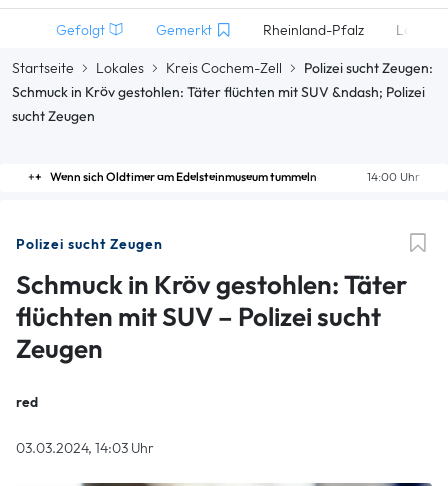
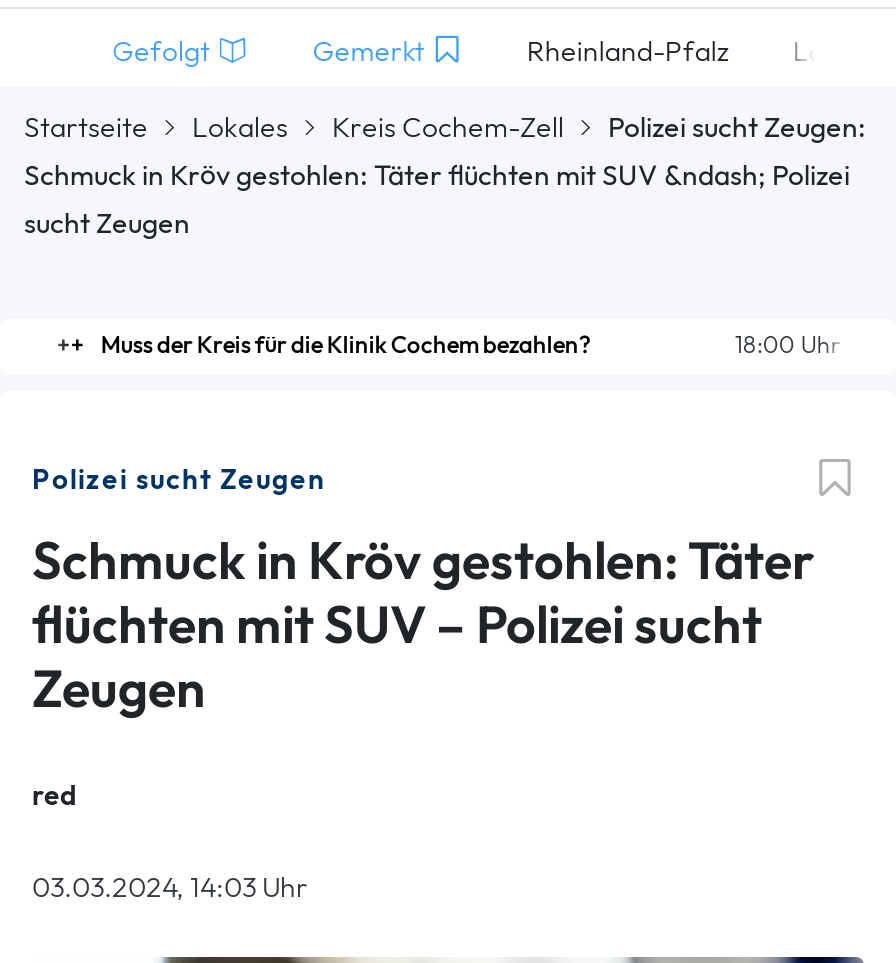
[50,169,420,185] 14:00 Uhr | Wenn sich Oldtimer am Edelsteinmuseum tummeln -> [100,329,840,361] 18:00 Uhr | Muss der Kreis für die Klinik Cochem bezahlen?

